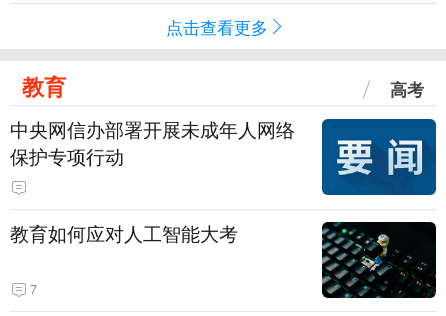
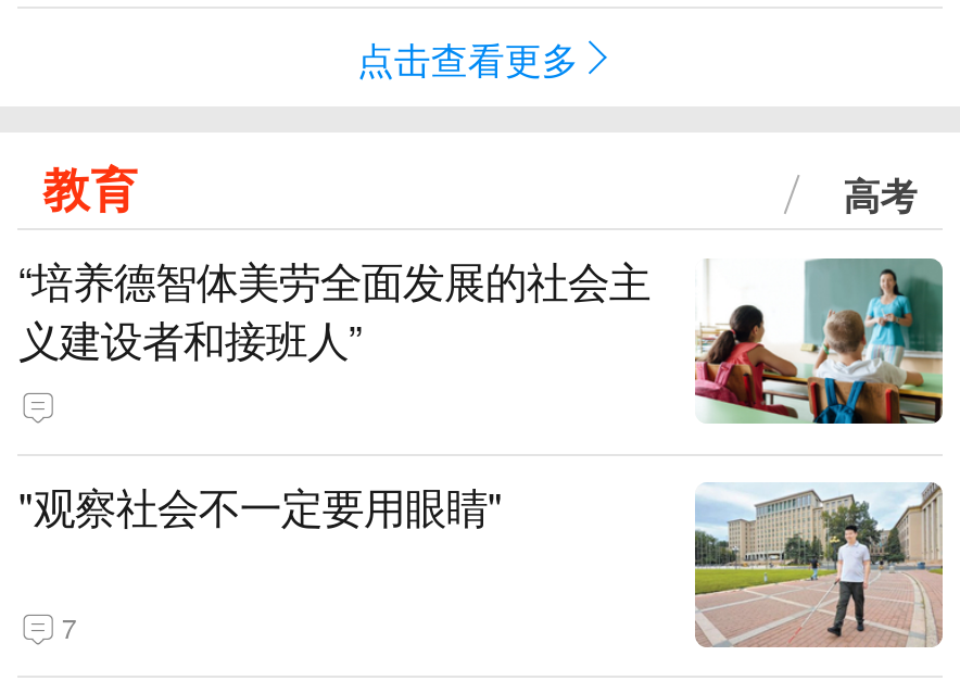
[10,115,437,196] [image] | 中央网信办部署开展未成年人网络 | 保护专项行动 -> [18,251,945,426] [image] | “培养德智体美劳全面发展的社会主 | 义建设者和接班人”
[10,219,238,247] 教育如何应对人工智能大考 -> [18,475,503,536] "观察社会不一定要用眼睛"
[321,221,437,299] [image] -> [693,482,945,647] [image]

